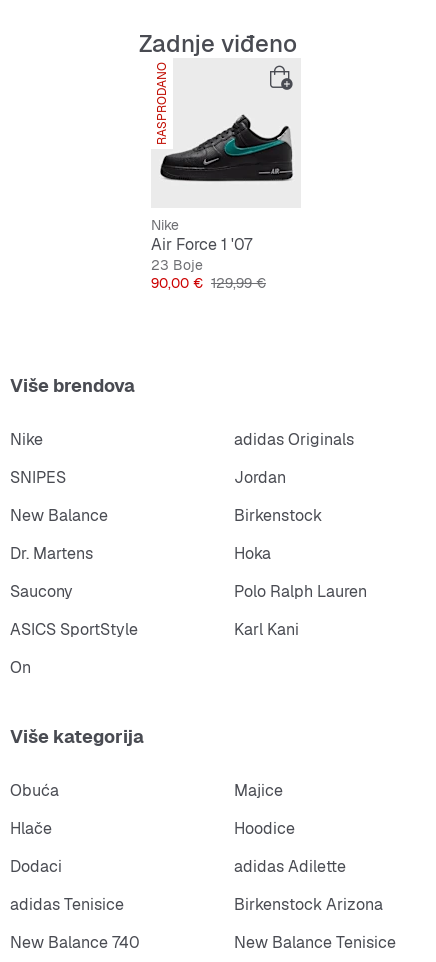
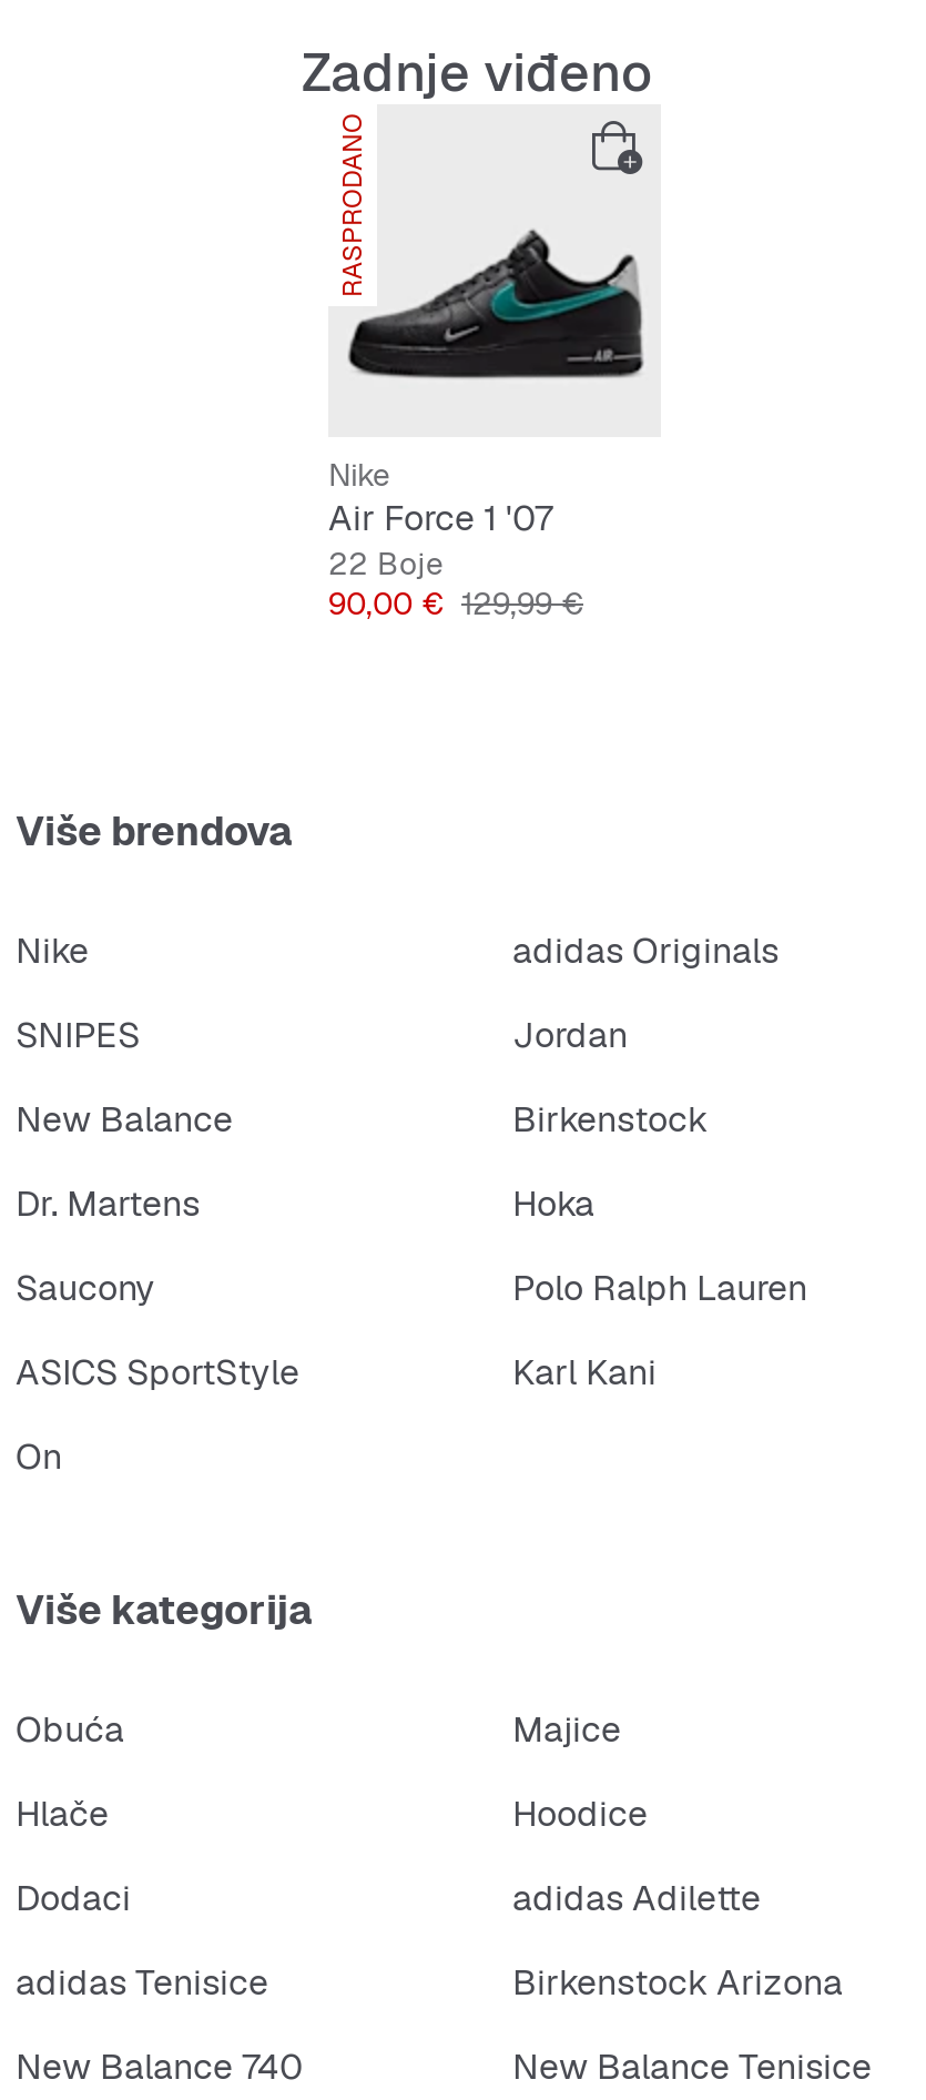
[151,256,203,274] 23 Boje -> [328,544,444,584] 22 Boje

